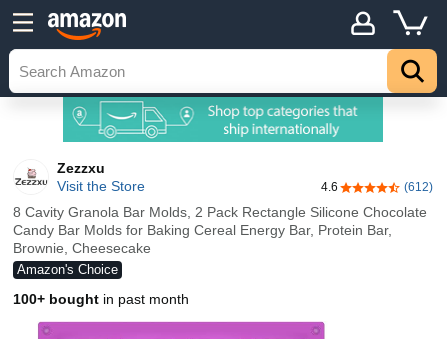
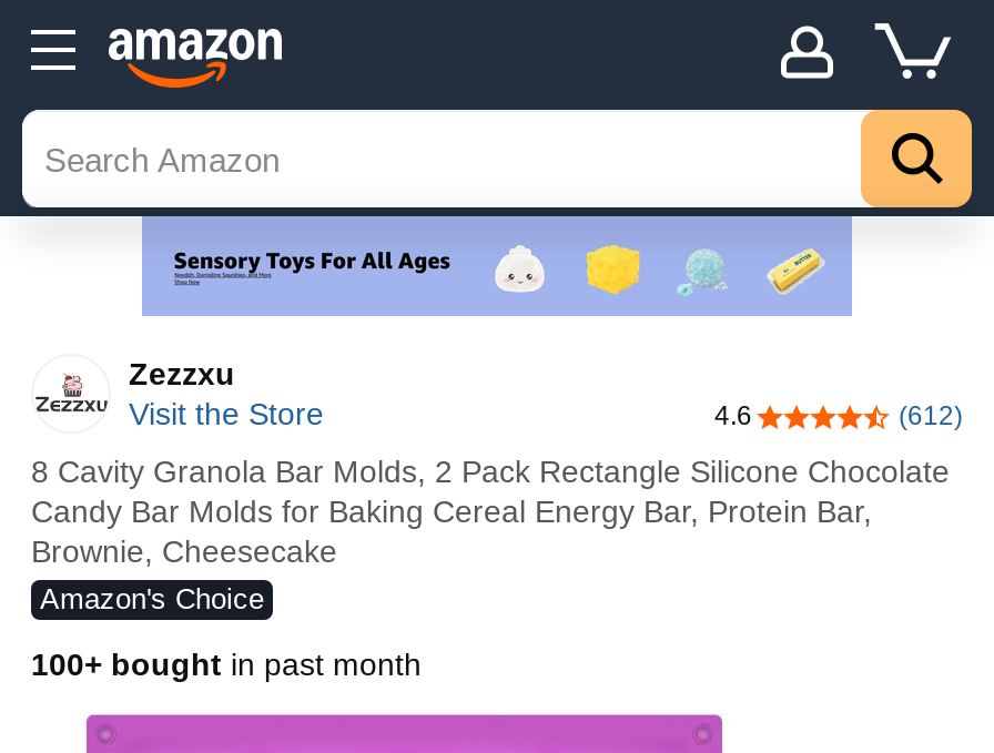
[62,96,384,143] [image] -> [142,214,852,316] [image]

